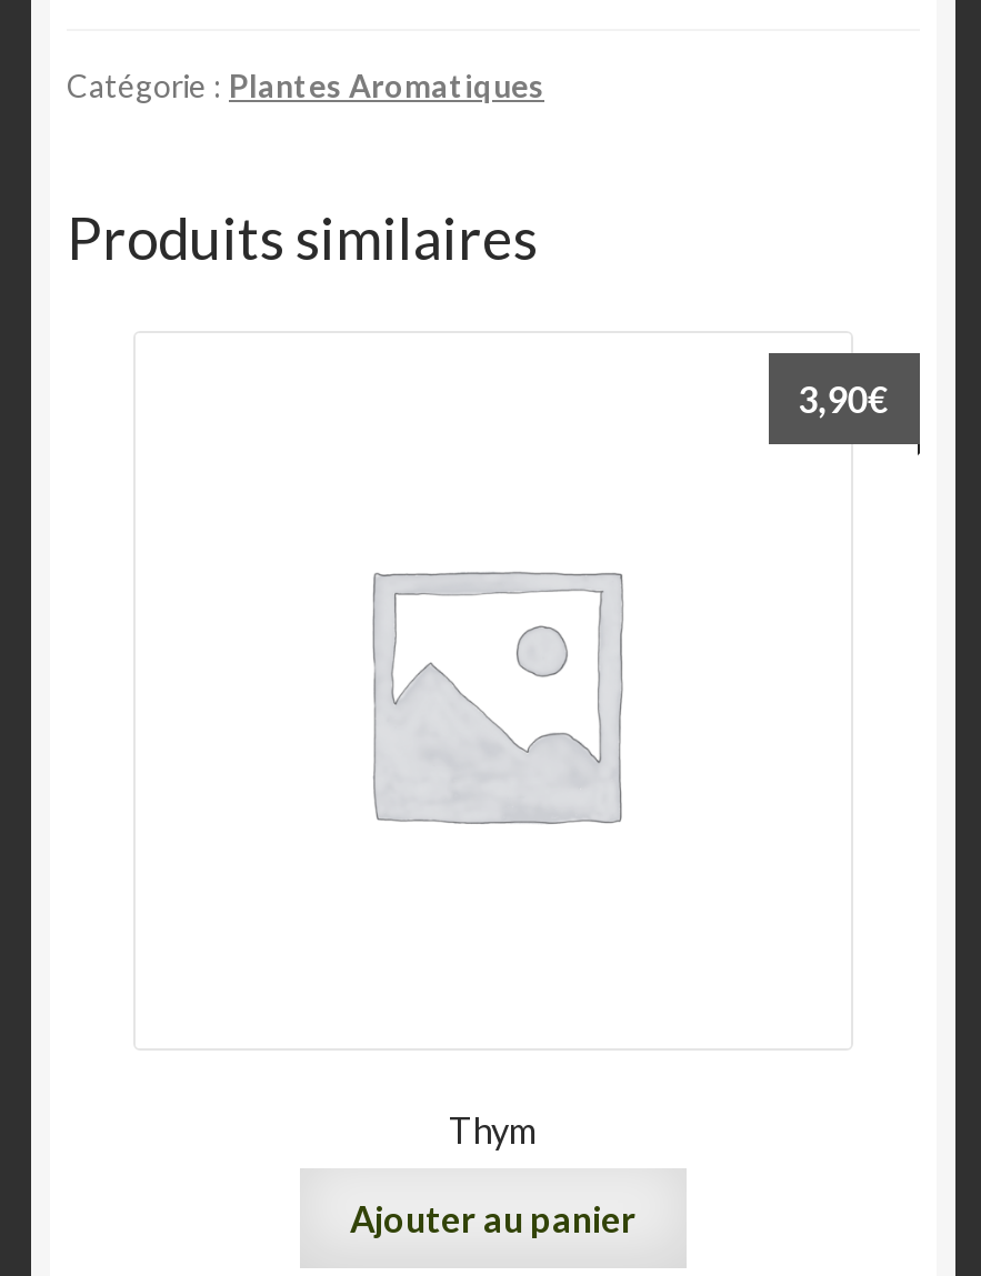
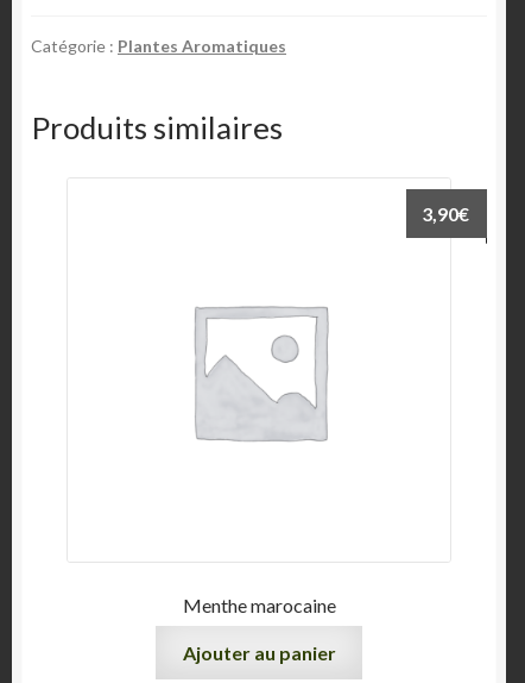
[449,1107,538,1149] Thym -> [182,593,336,616] Menthe marocaine

